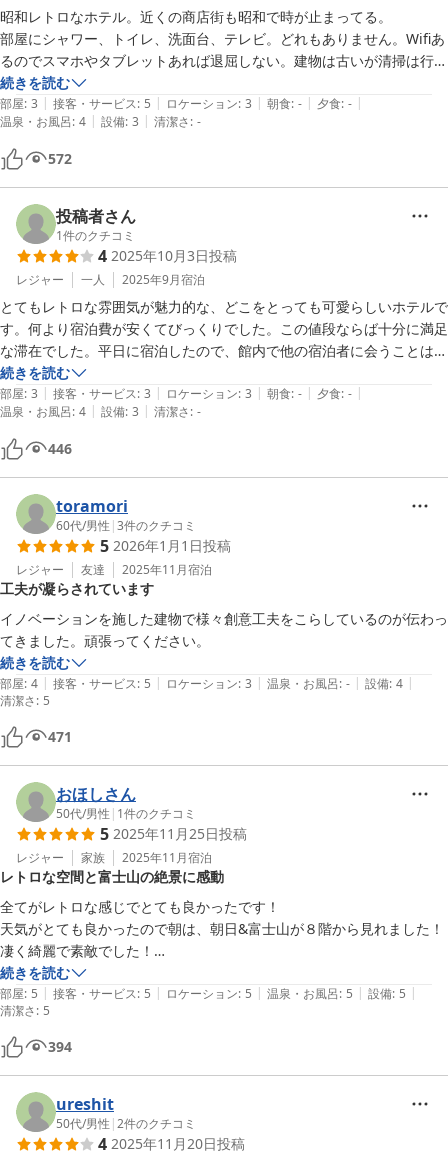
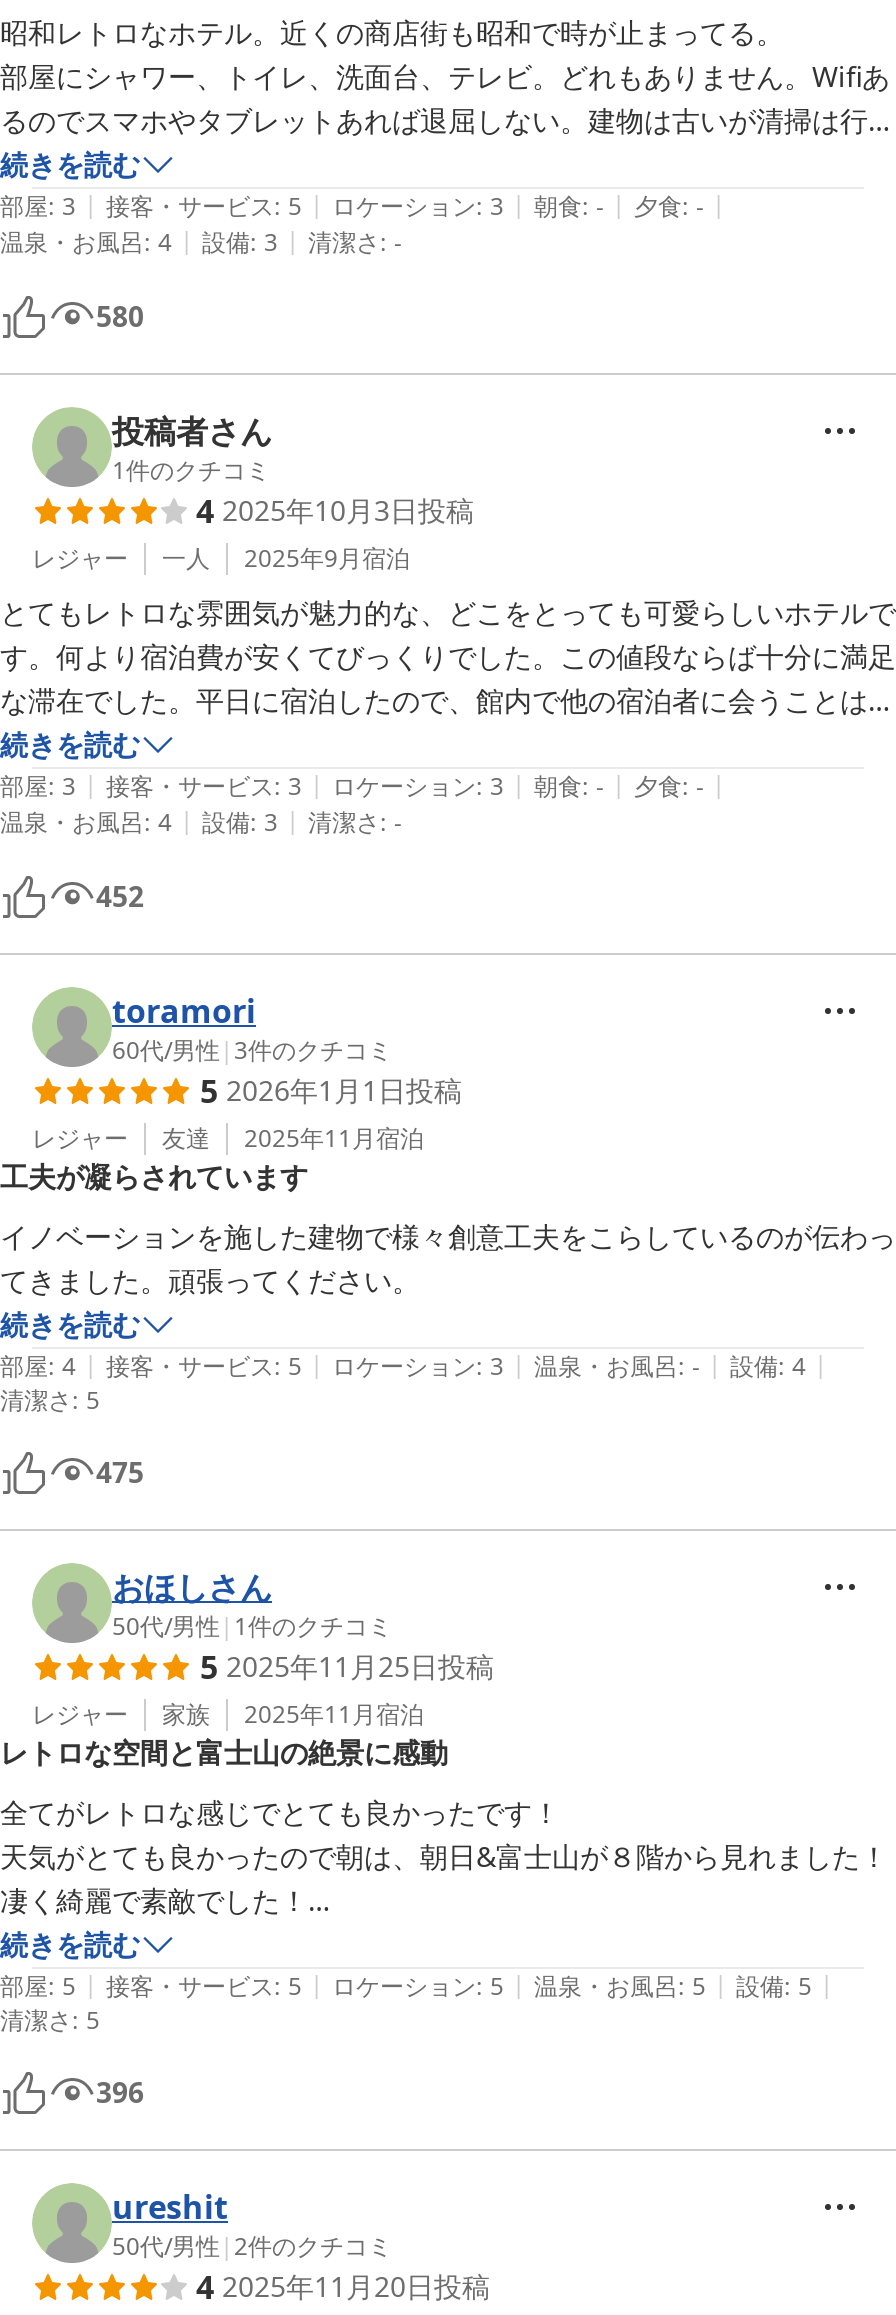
[48,149,72,168] 572 -> [96,297,144,335] 580
[48,439,72,458] 446 -> [96,877,144,915] 452
[48,727,72,746] 471 -> [96,1453,144,1491] 475
[48,1037,72,1056] 394 -> [96,2073,144,2111] 396

